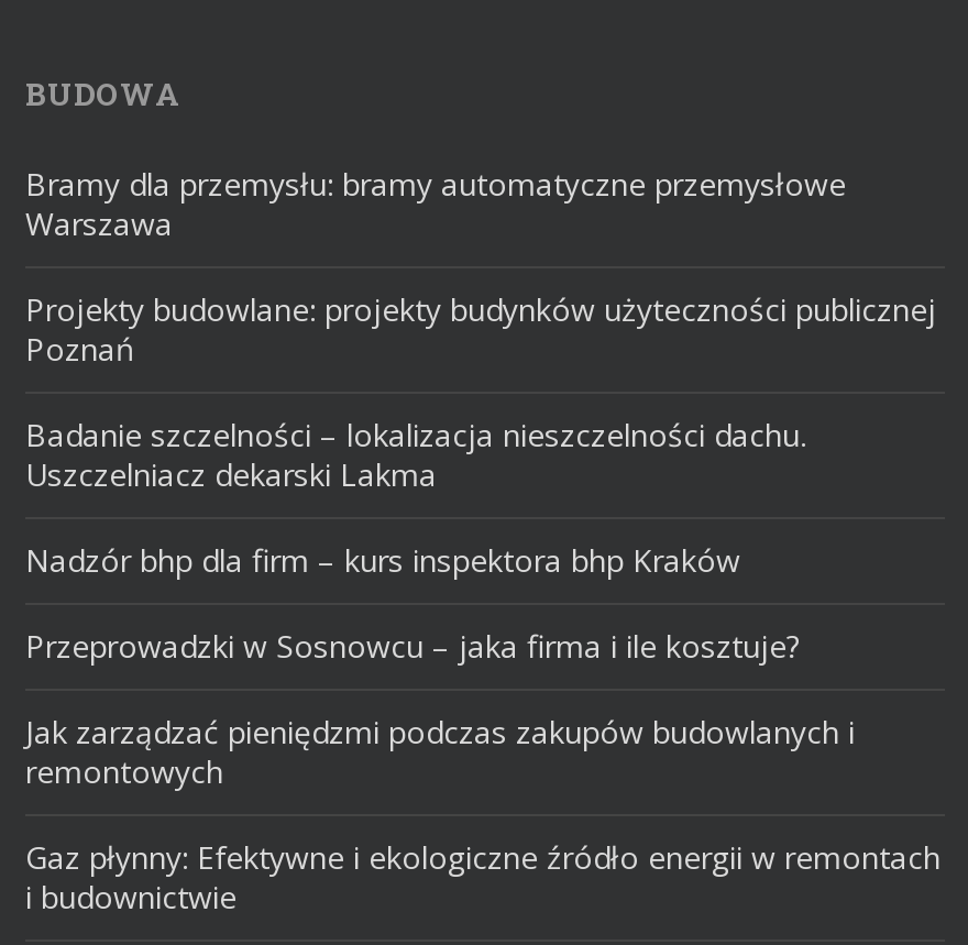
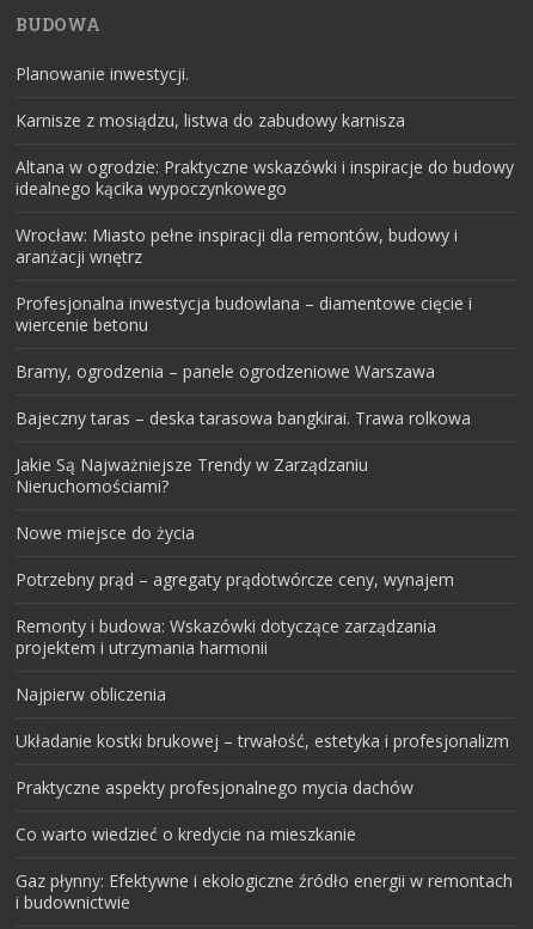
[25,163,936,792] Bramy dla przemysłu: bramy automatyczne przemysłowe | Warszawa | Projekty budowlane: projekty budynków użyteczności publicznej | Poznań | Badanie szczelności – lokalizacja nieszczelności dachu. | Uszczelniacz dekarski Lakma | Nadzór bhp dla firm – kurs inspektora bhp Kraków | Przeprowadzki w Sosnowcu – jaka firma i ile kosztuje? | Jak zarządzać pieniędzmi podczas zakupów budowlanych i | remontowych -> [16,62,514,845] Planowanie inwestycji. | Karnisze z mosiądzu, listwa do zabudowy karnisza | Altana w ogrodzie: Praktyczne wskazówki i inspiracje do budowy | idealnego kącika wypoczynkowego | Wrocław: Miasto pełne inspiracji dla remontów, budowy i | aranżacji wnętrz | Profesjonalna inwestycja budowlana – diamentowe cięcie i | wiercenie betonu | Bramy, ogrodzenia – panele ogrodzeniowe Warszawa | Bajeczny taras – deska tarasowa bangkirai. Trawa rolkowa | Jakie Są Najważniejsze Trendy w Zarządzaniu | Nieruchomościami? | Nowe miejsce do życia | Potrzebny prąd – agregaty prądotwórcze ceny, wynajem | Remonty i budowa: Wskazówki dotyczące zarządzania | projektem i utrzymania harmonii | Najpierw obliczenia | Układanie kostki brukowej – trwałość, estetyka i profesjonalizm | Praktyczne aspekty profesjonalnego mycia dachów | Co warto wiedzieć o kredycie na mieszkanie

